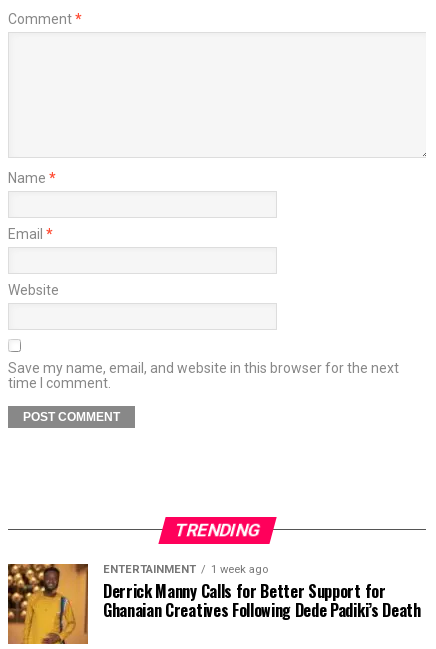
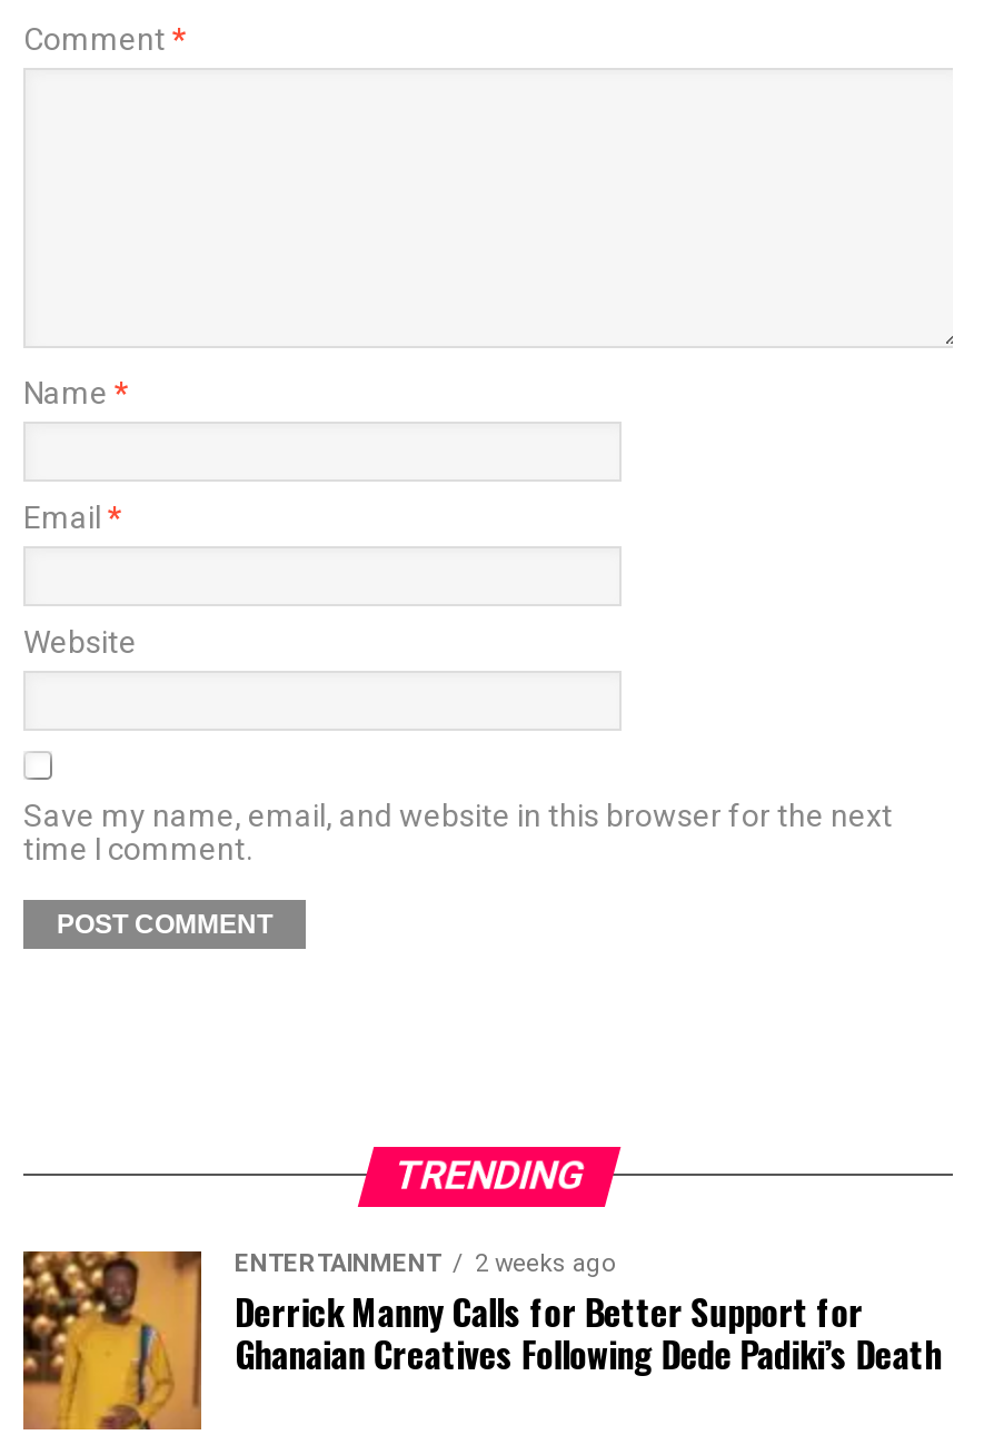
[103,562,268,575] ENTERTAINMENT 1 week ago -> [235,1248,615,1277] ENTERTAINMENT 2 weeks ago

